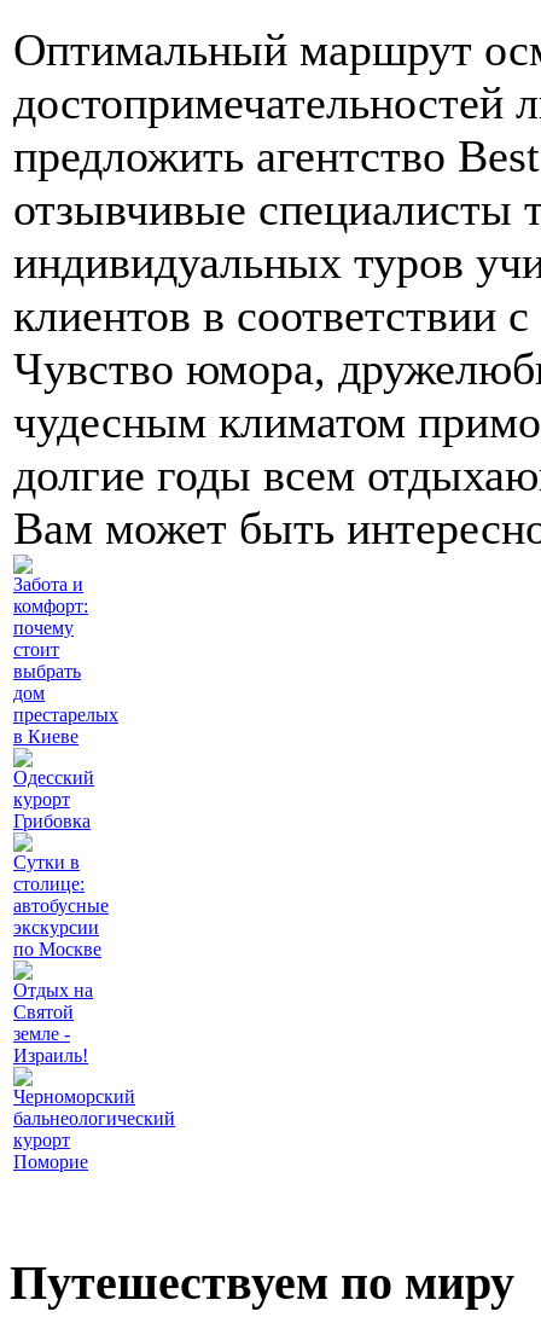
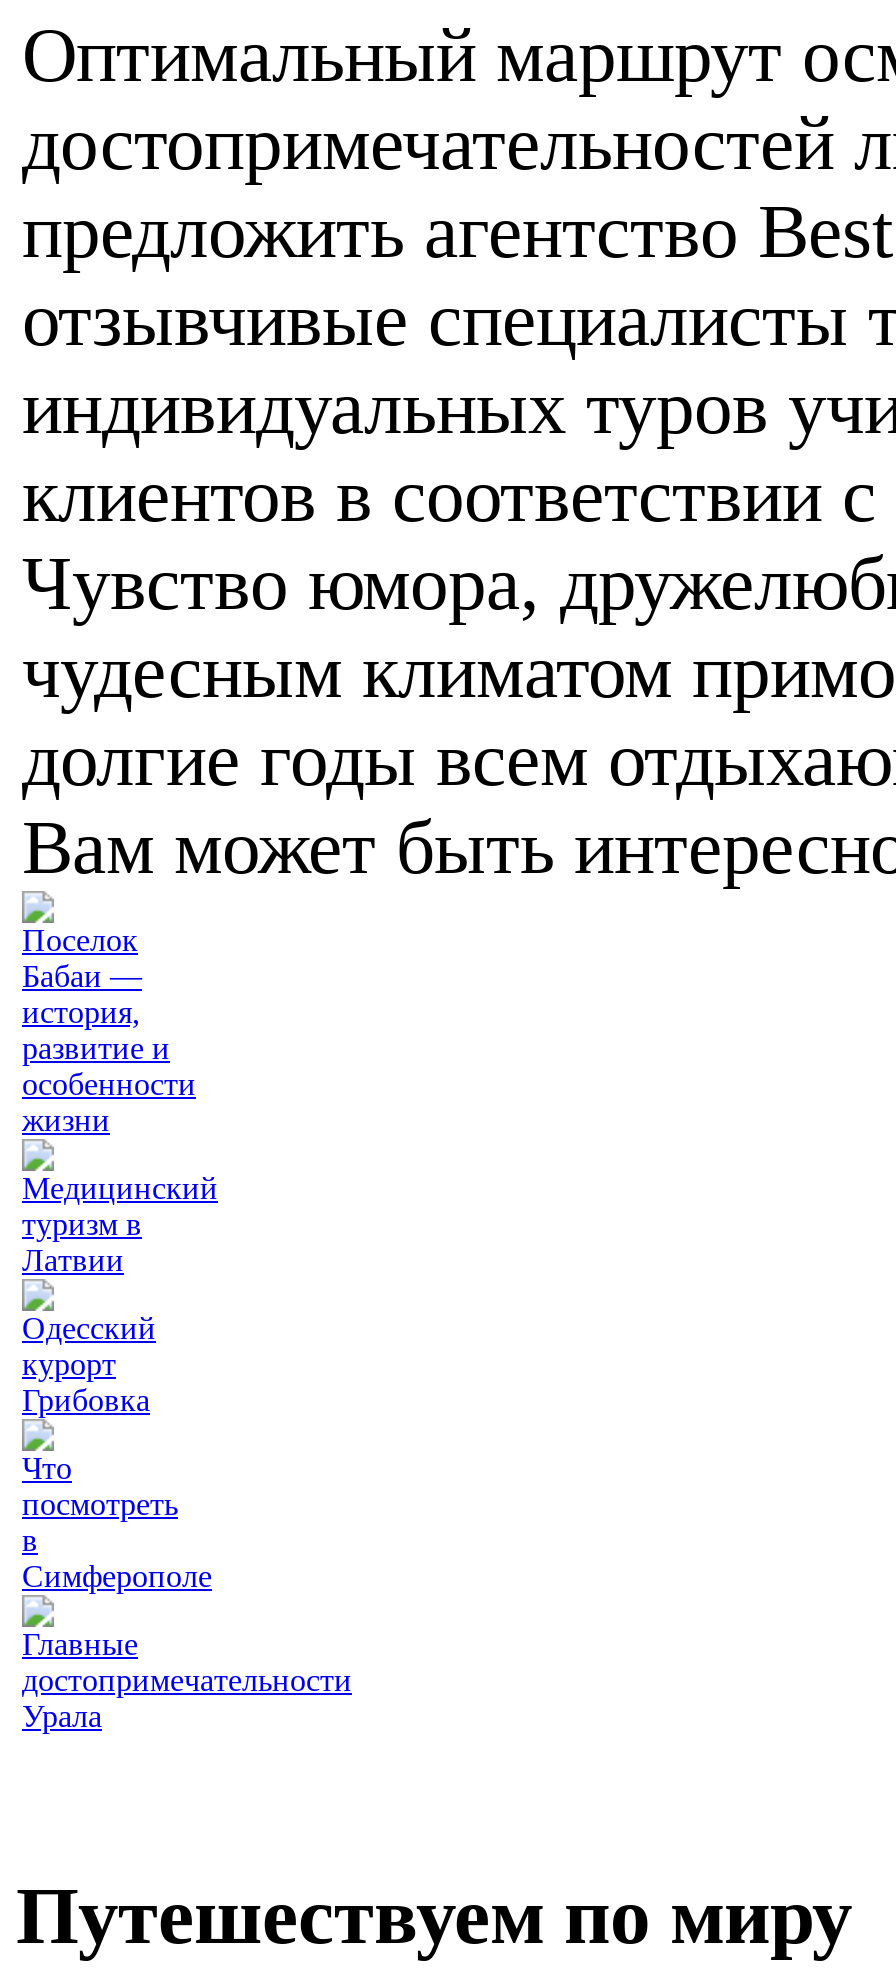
[13,574,118,747] Забота и | комфорт: | почему | стоит | выбрать | дом | престарелых | в Киеве -> [22,924,218,1278] Поселок | Бабаи — | история, | развитие и | особенности | жизни | Медицинский | туризм в | Латвии
moved [13,768,94,832] -> [22,1312,156,1418]: Одесский | курорт | Грибовка
[13,852,175,1172] Сутки в | столице: | автобусные | экскурсии | по Москве | Отдых на | Святой | земле - | Израиль! | Черноморский | бальнеологический | курорт | Поморие -> [22,1452,352,1734] Что | посмотреть | в | Симферополе | Главные | достопримечательности | Урала

